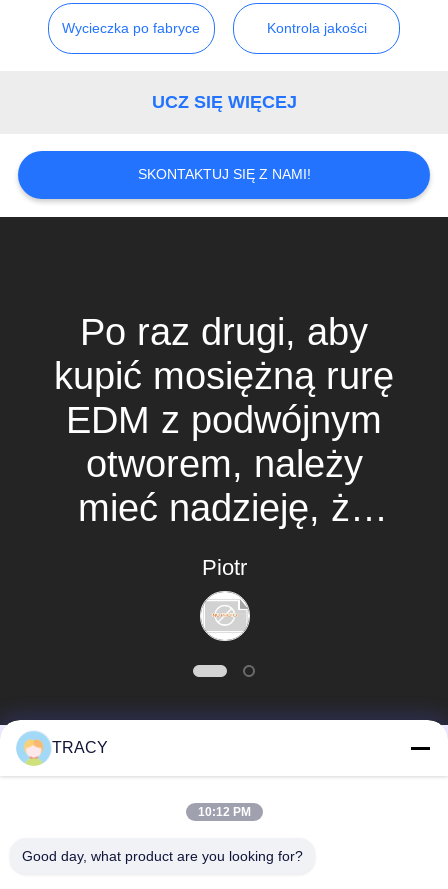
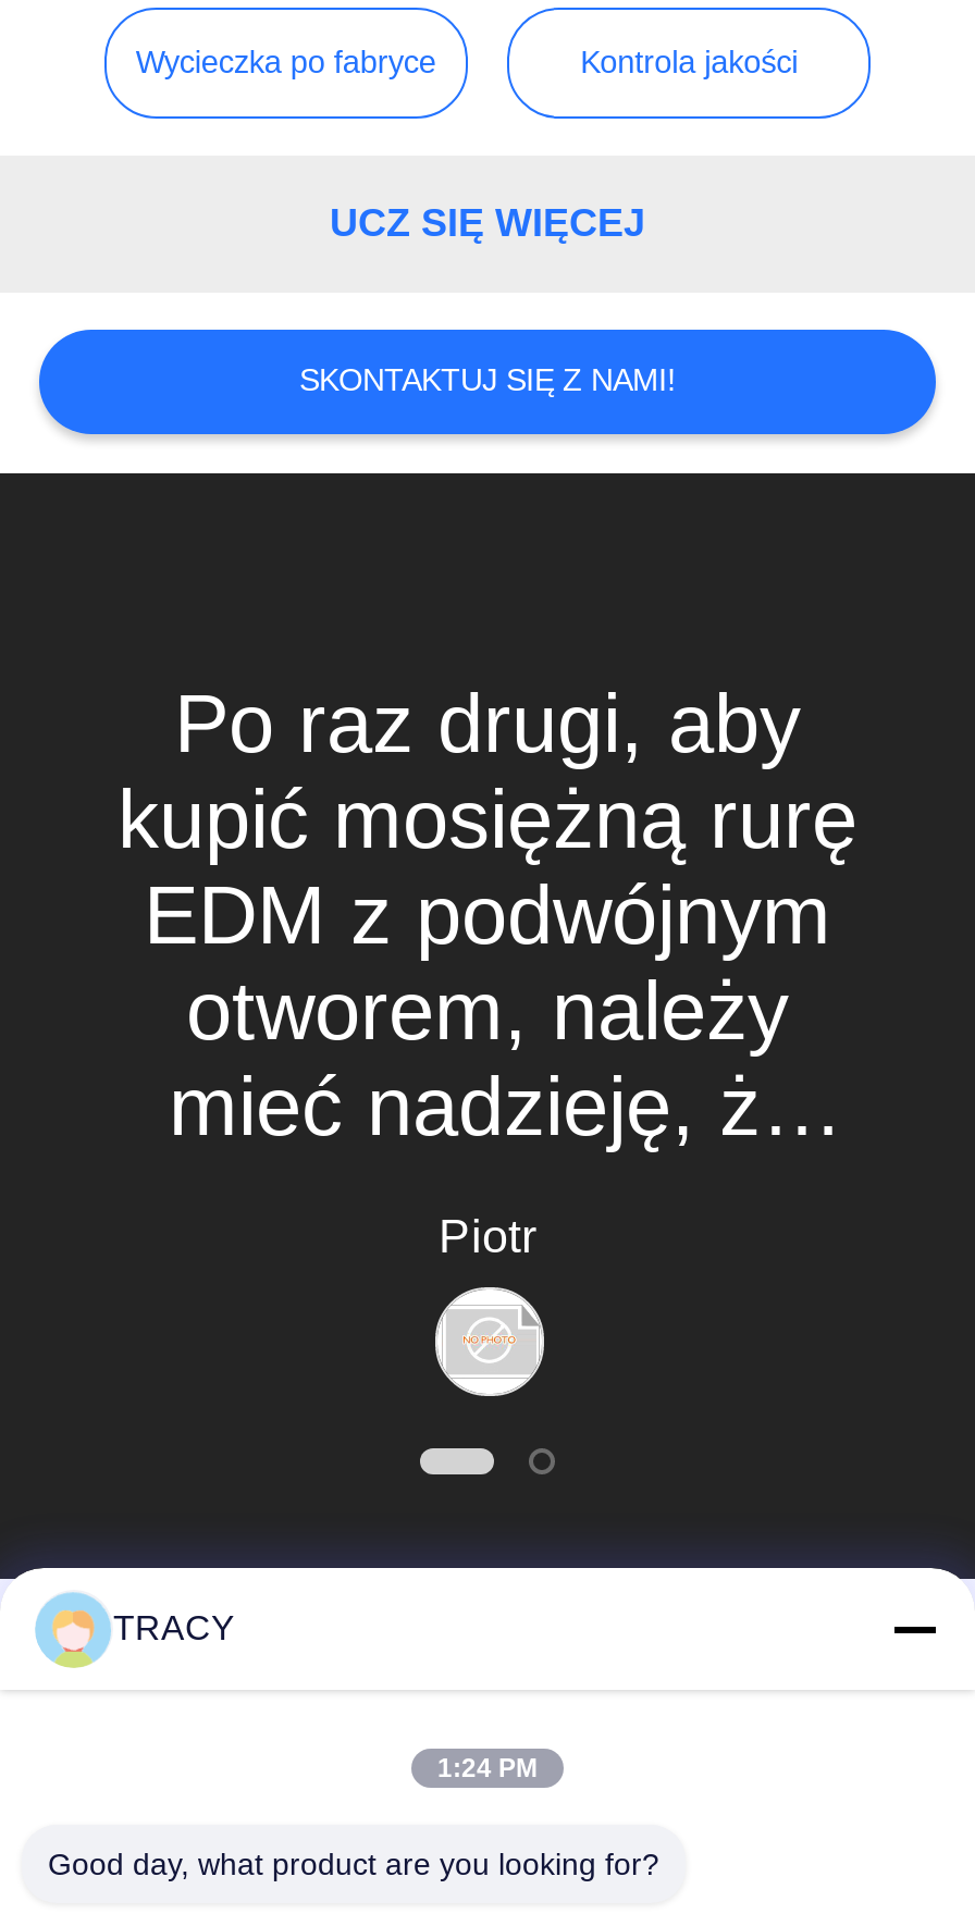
[197,805,250,819] 10:12 PM -> [437,1753,538,1783] 1:24 PM

